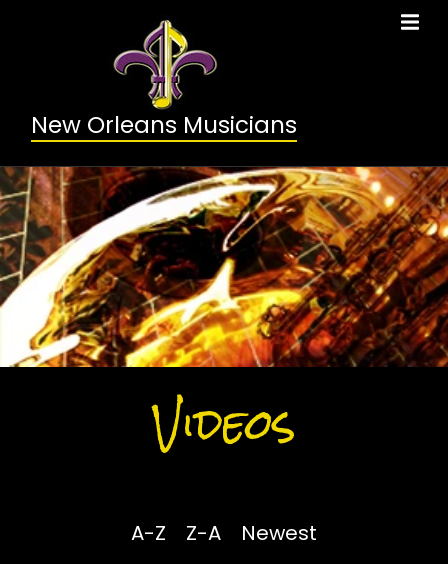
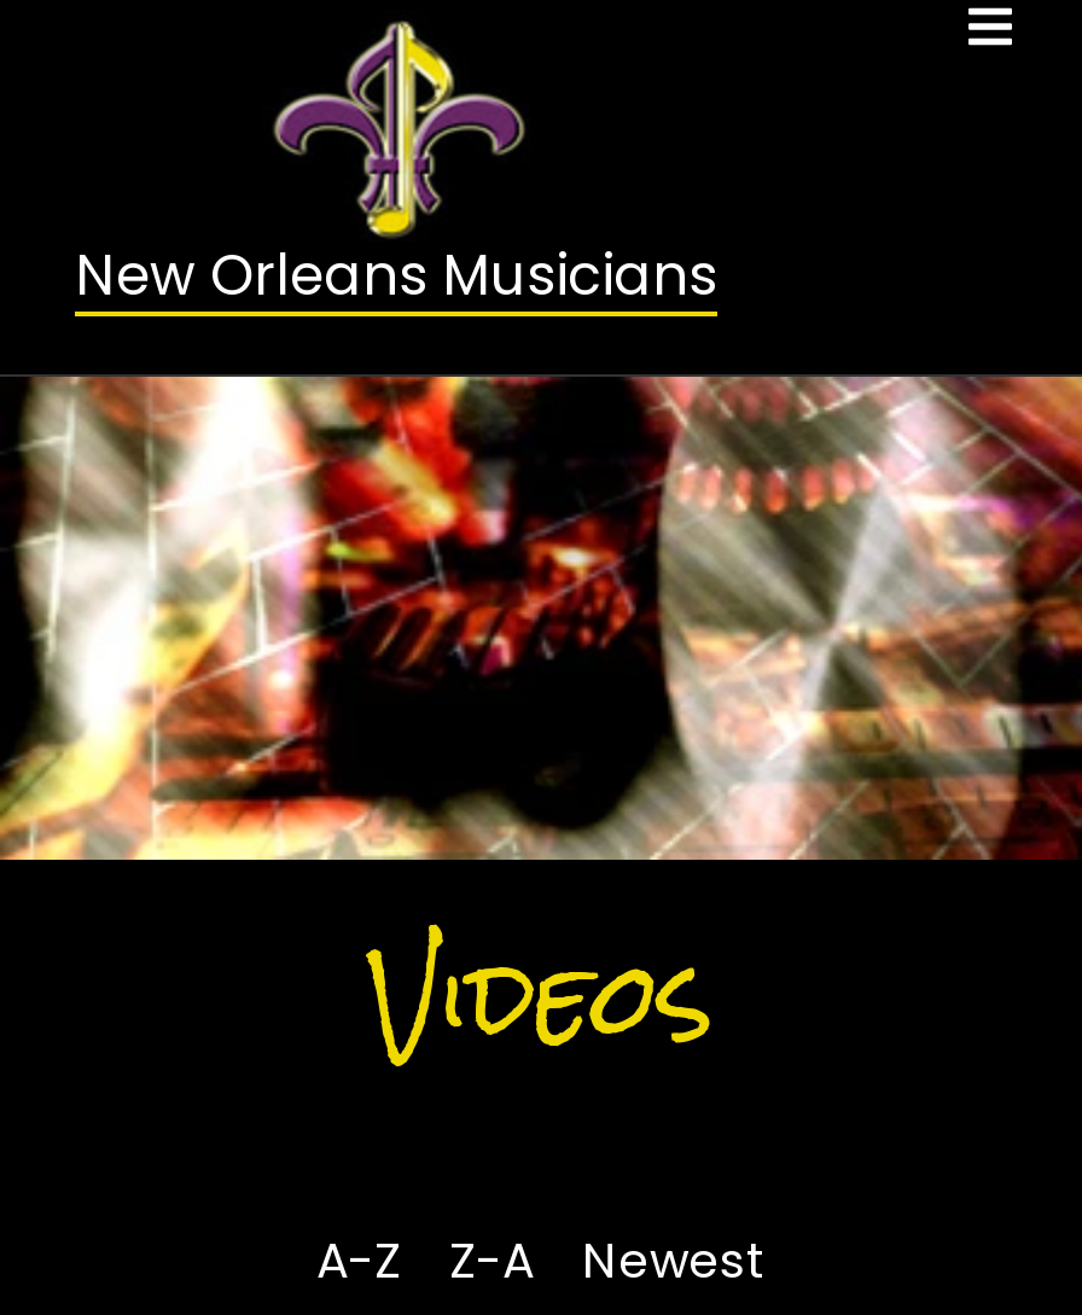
[3,166,445,368] [image] -> [7,374,1075,862] [image]

